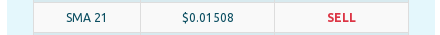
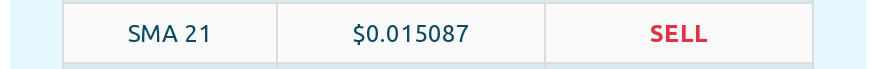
[181,11,233,24] $0.01508 -> [352,19,470,45] $0.015087

